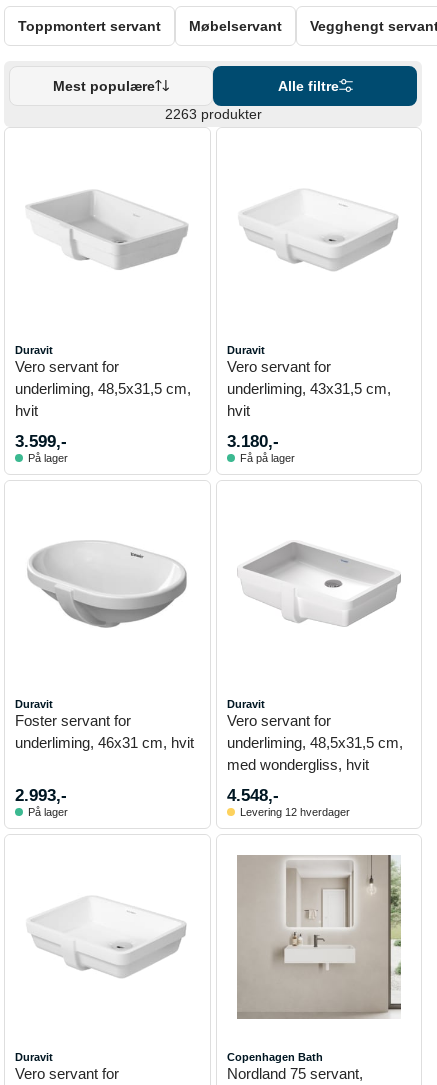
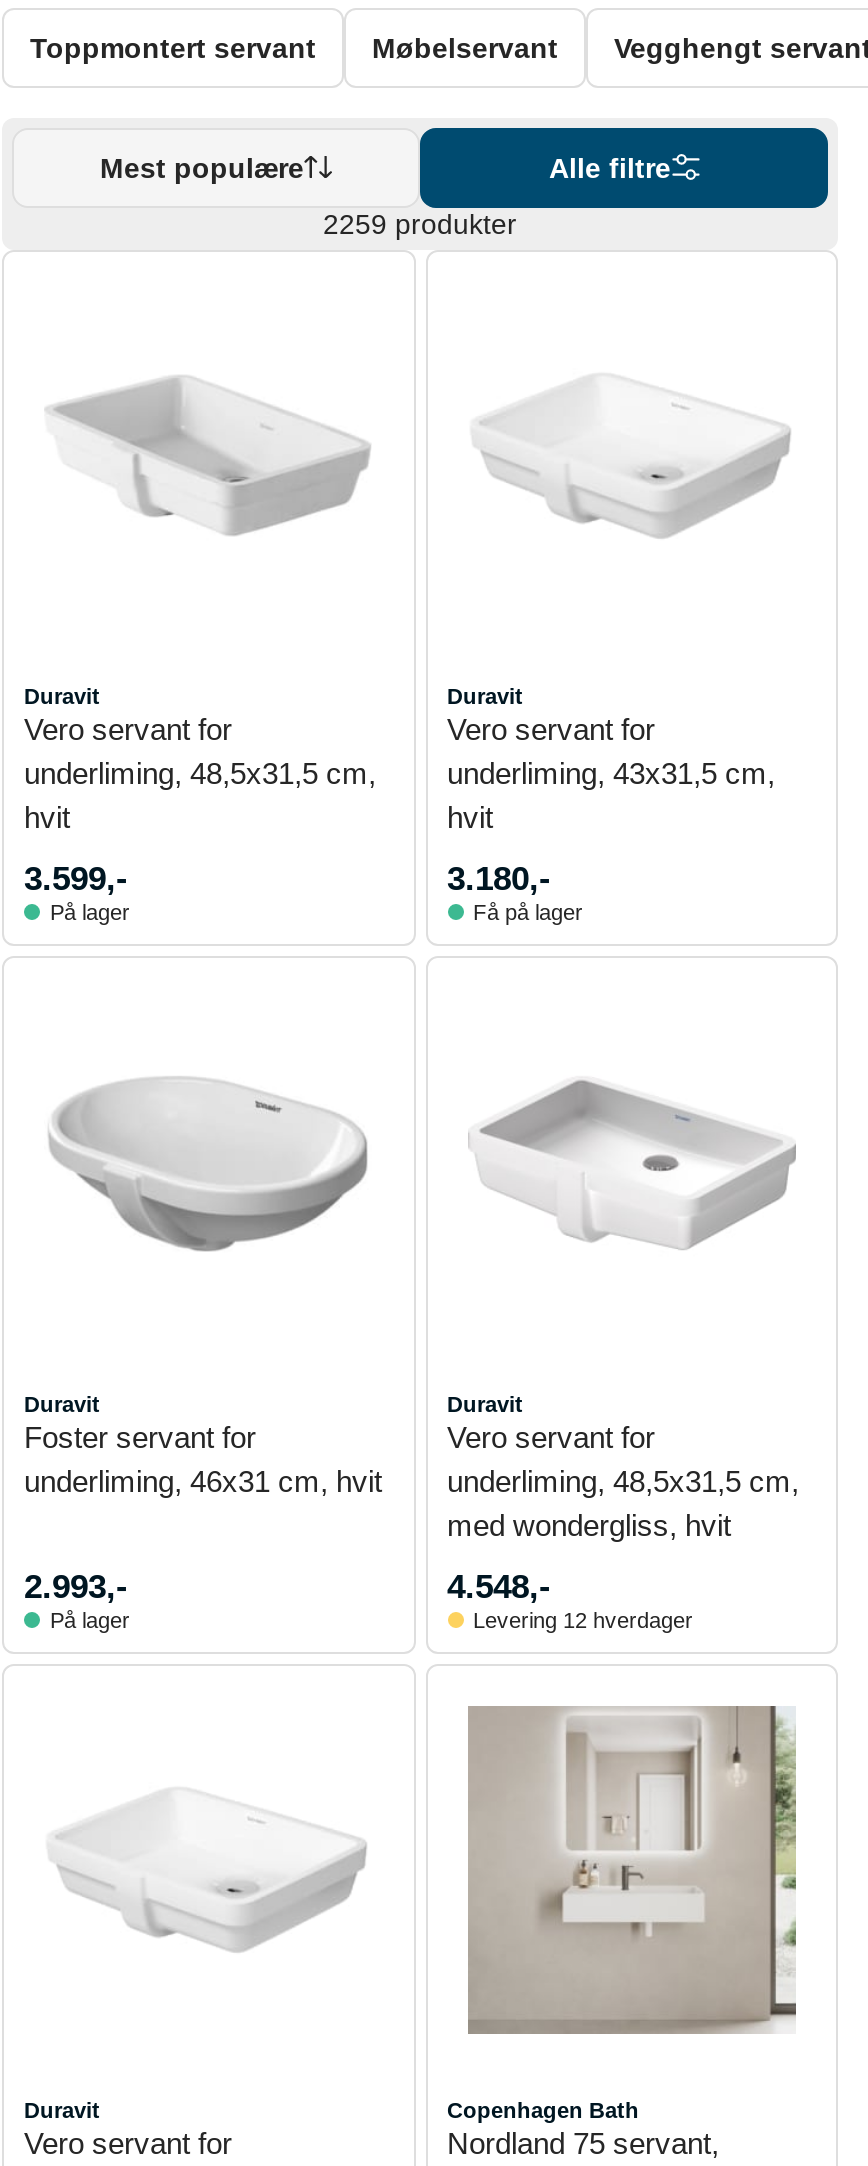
[164,106,261,122] 2263 produkter -> [323,207,517,239] 2259 produkter

